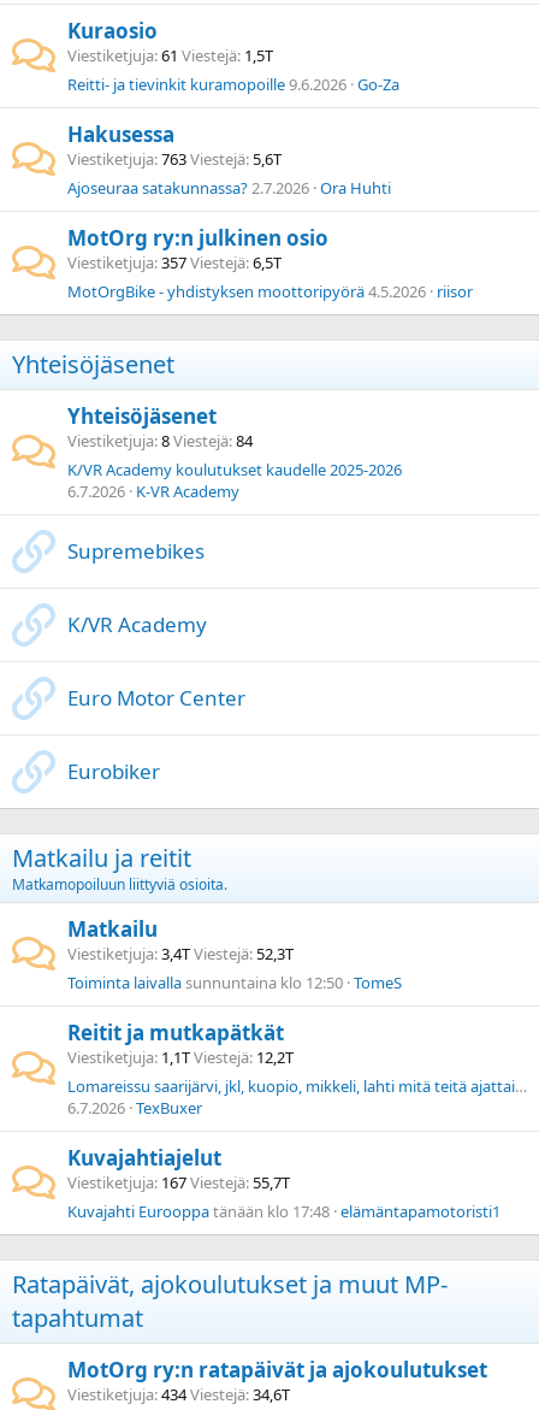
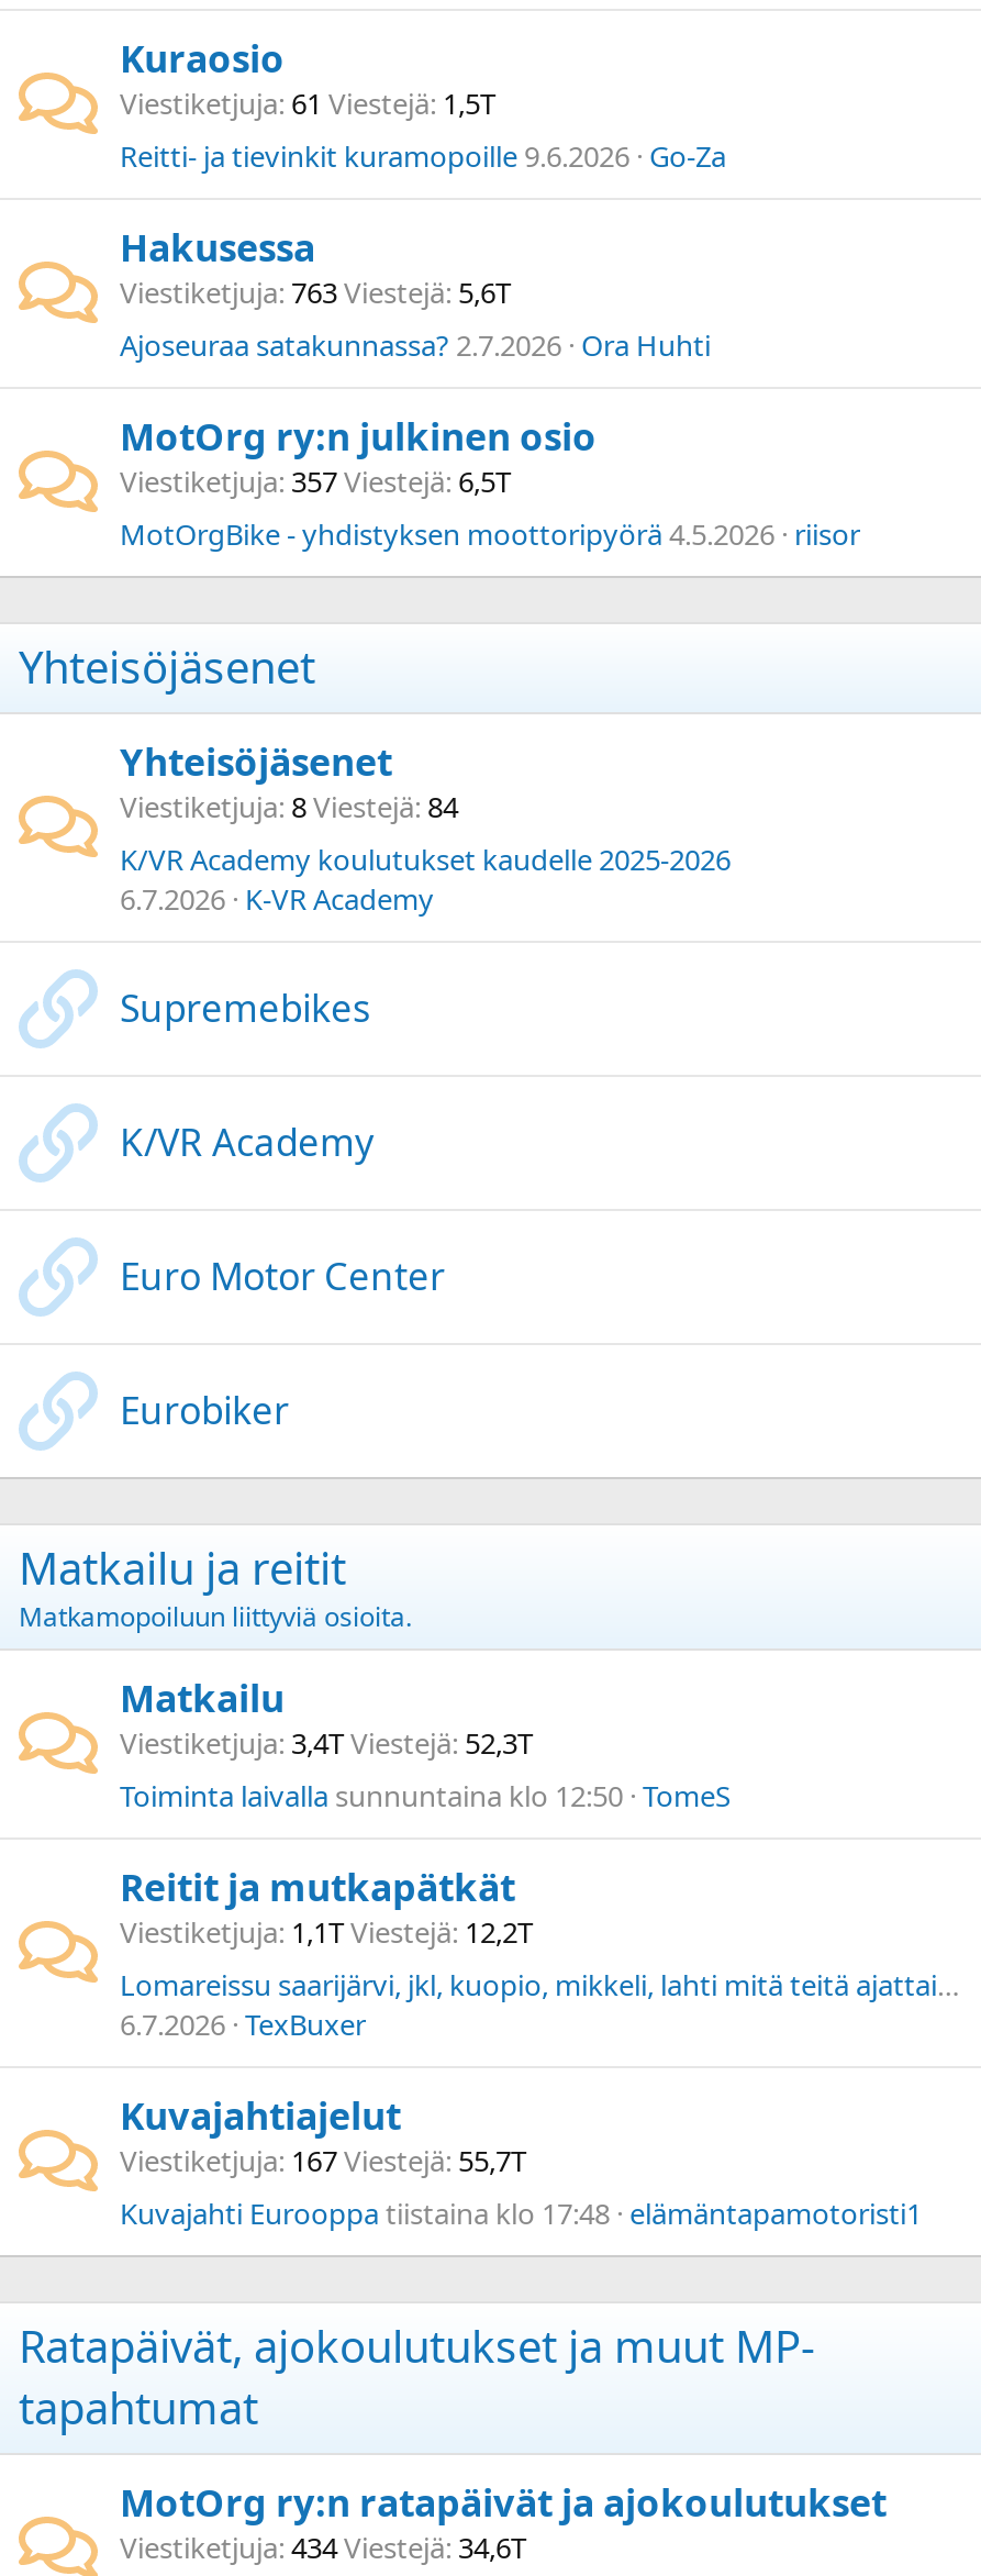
[67,1200,500,1222] Kuvajahti Eurooppa tänään klo 17:48 elämäntapamotoristi1 -> [120,2194,922,2233] Kuvajahti Eurooppa tiistaina klo 17:48 elämäntapamotoristi1

